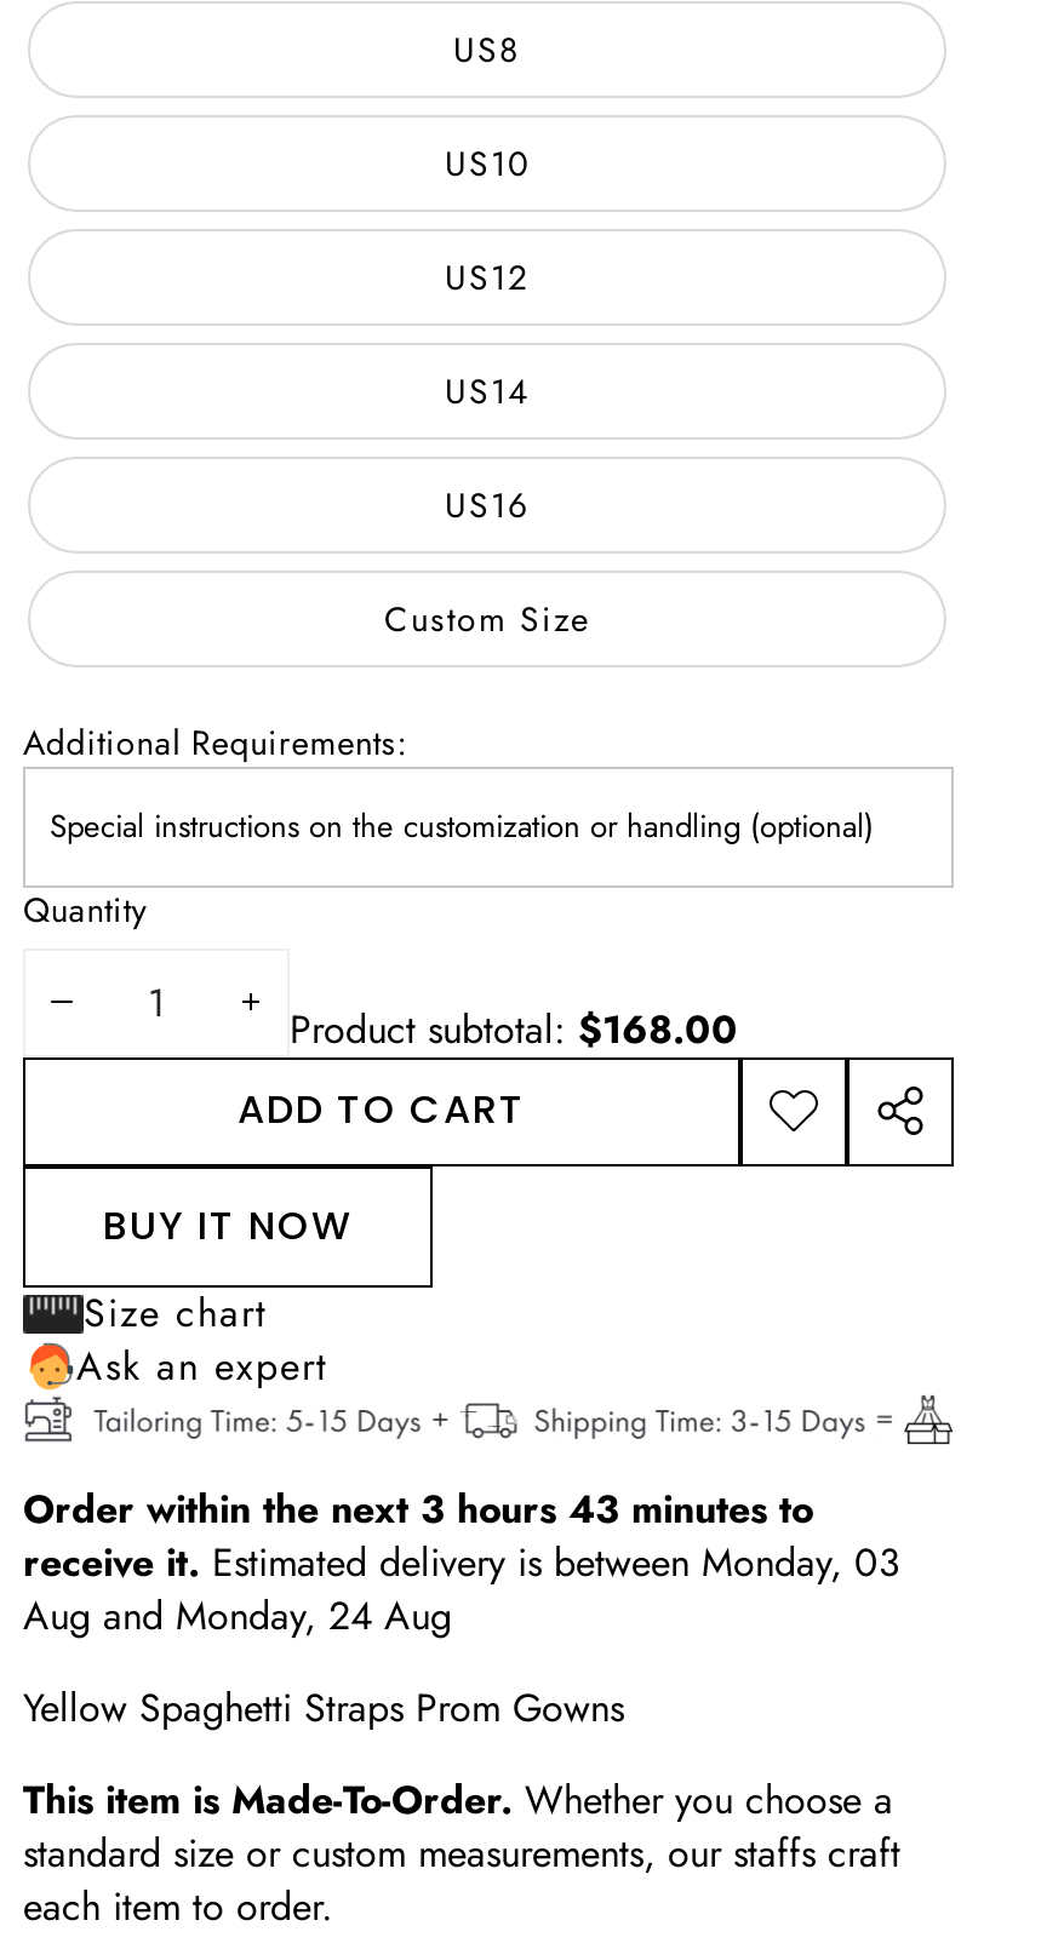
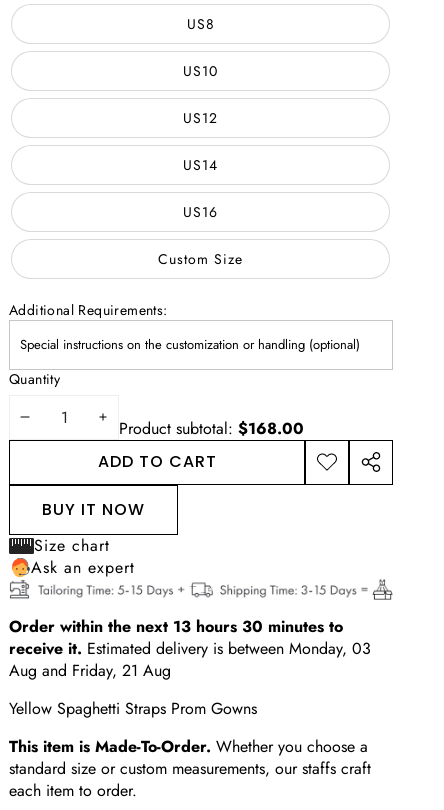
[23,1483,813,1538] Order within the next 3 hours 43 minutes to -> [9,615,343,638] Order within the next 13 hours 30 minutes to
[23,1589,452,1645] Aug and Monday, 24 Aug -> [9,659,171,682] Aug and Friday, 21 Aug

